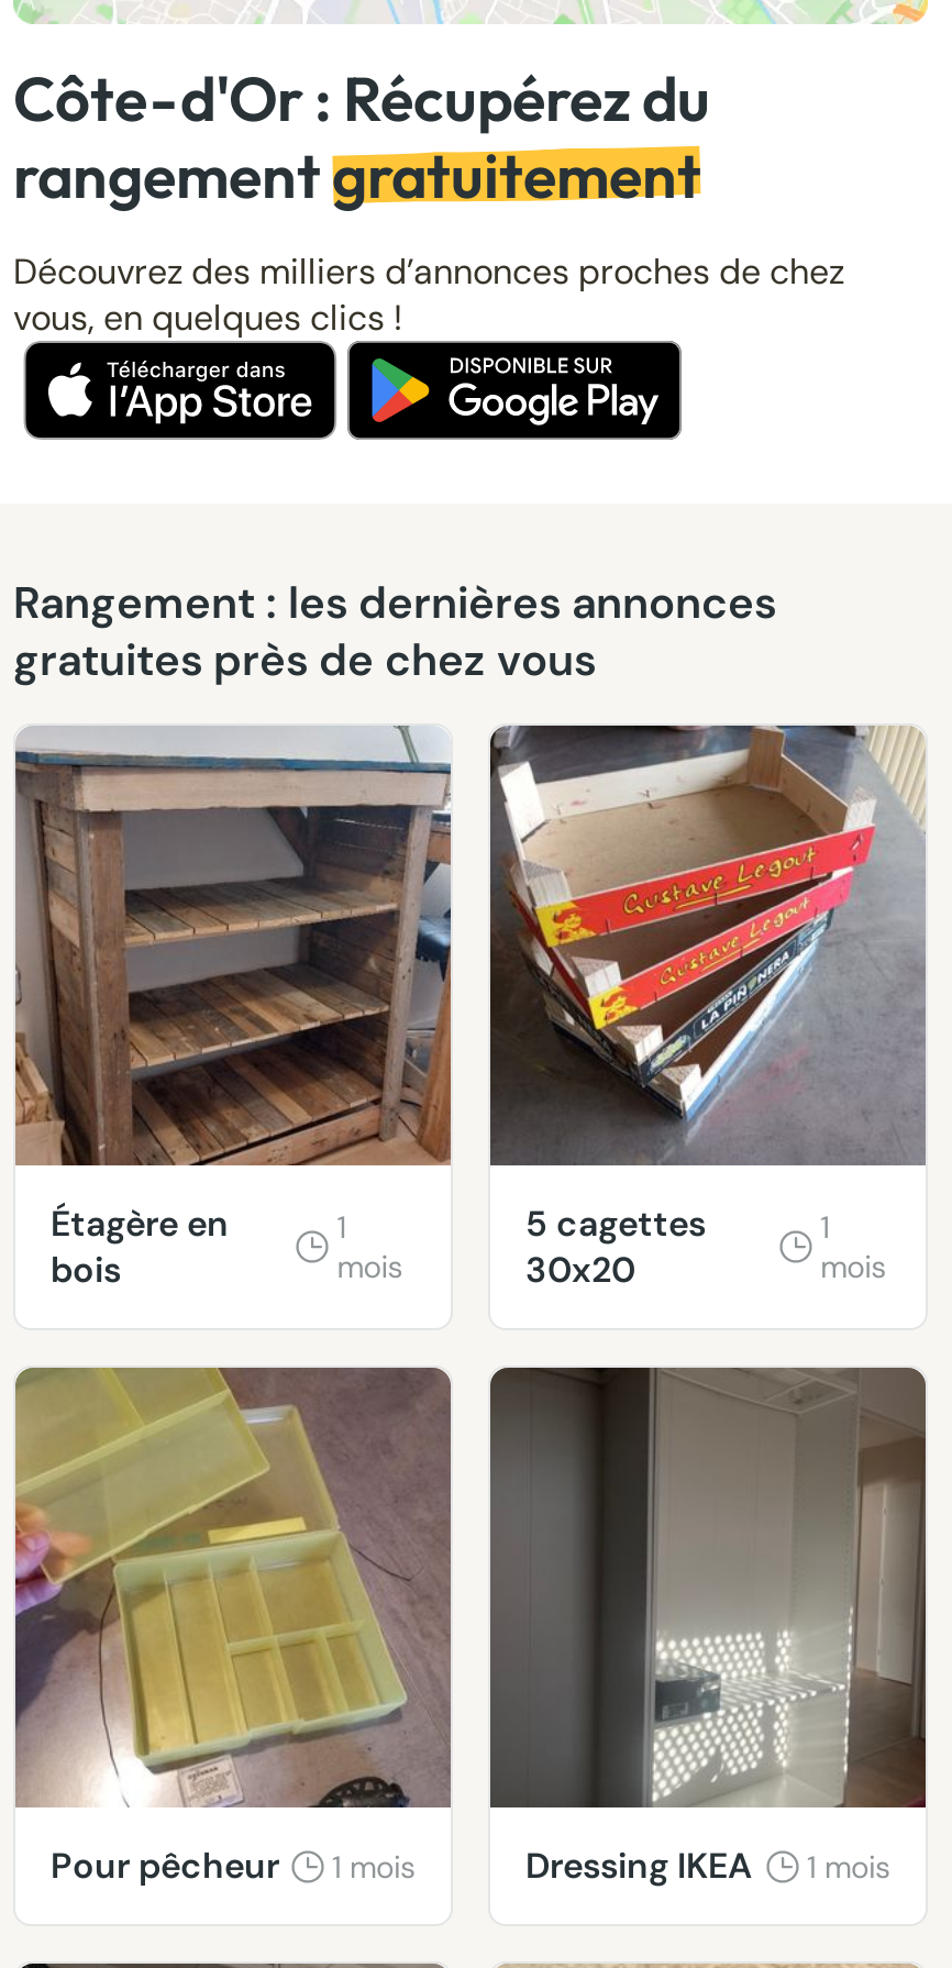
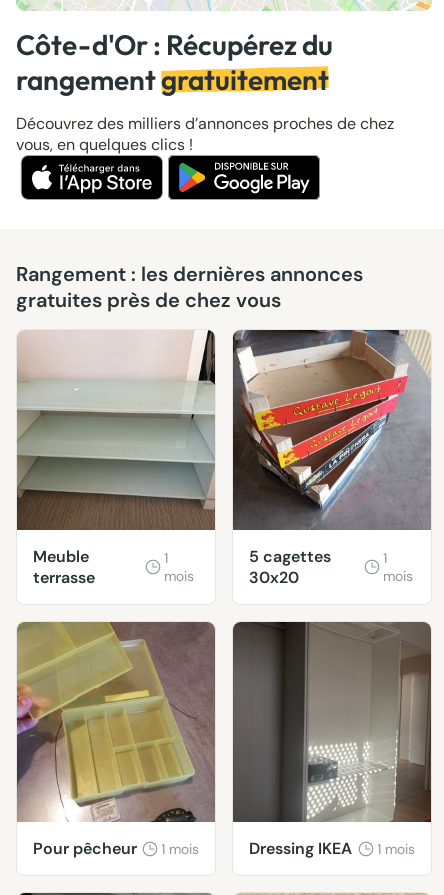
[13,726,453,1294] [image] | Étagère en | bois -> [16,329,216,588] [image] | Meuble | terrasse

